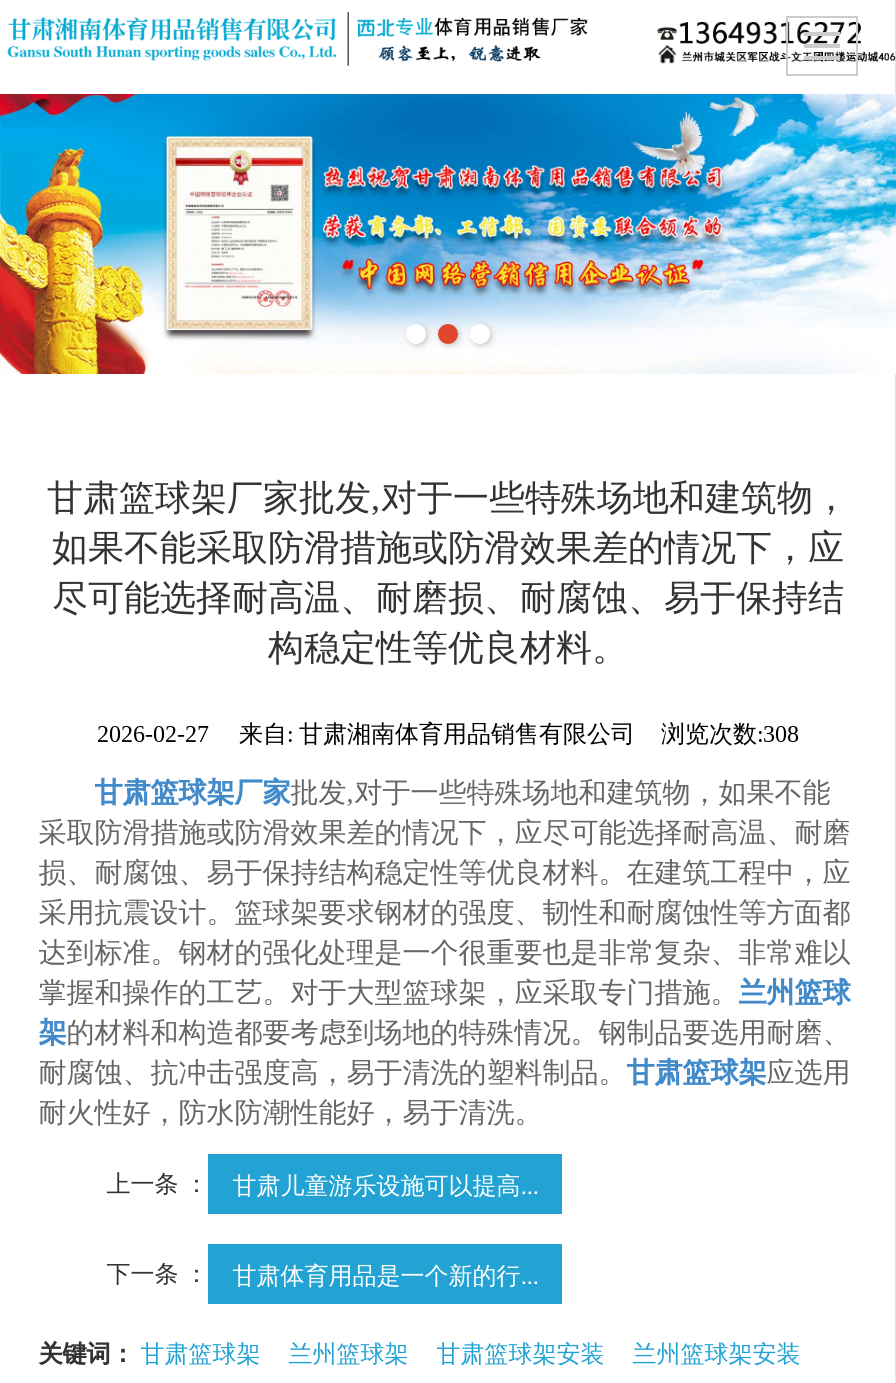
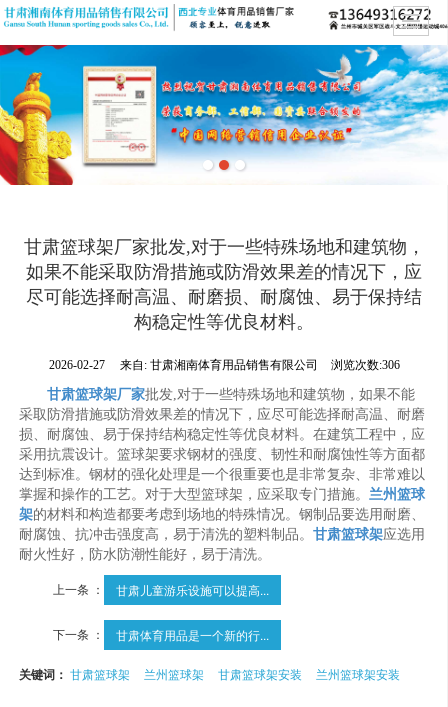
[97,721,799,749] 2026-02-27 来自:甘肃湘南体育用品销售有限公司 浏览次数:308 -> [48,358,399,372] 2026-02-27 来自:甘肃湘南体育用品销售有限公司 浏览次数:306

